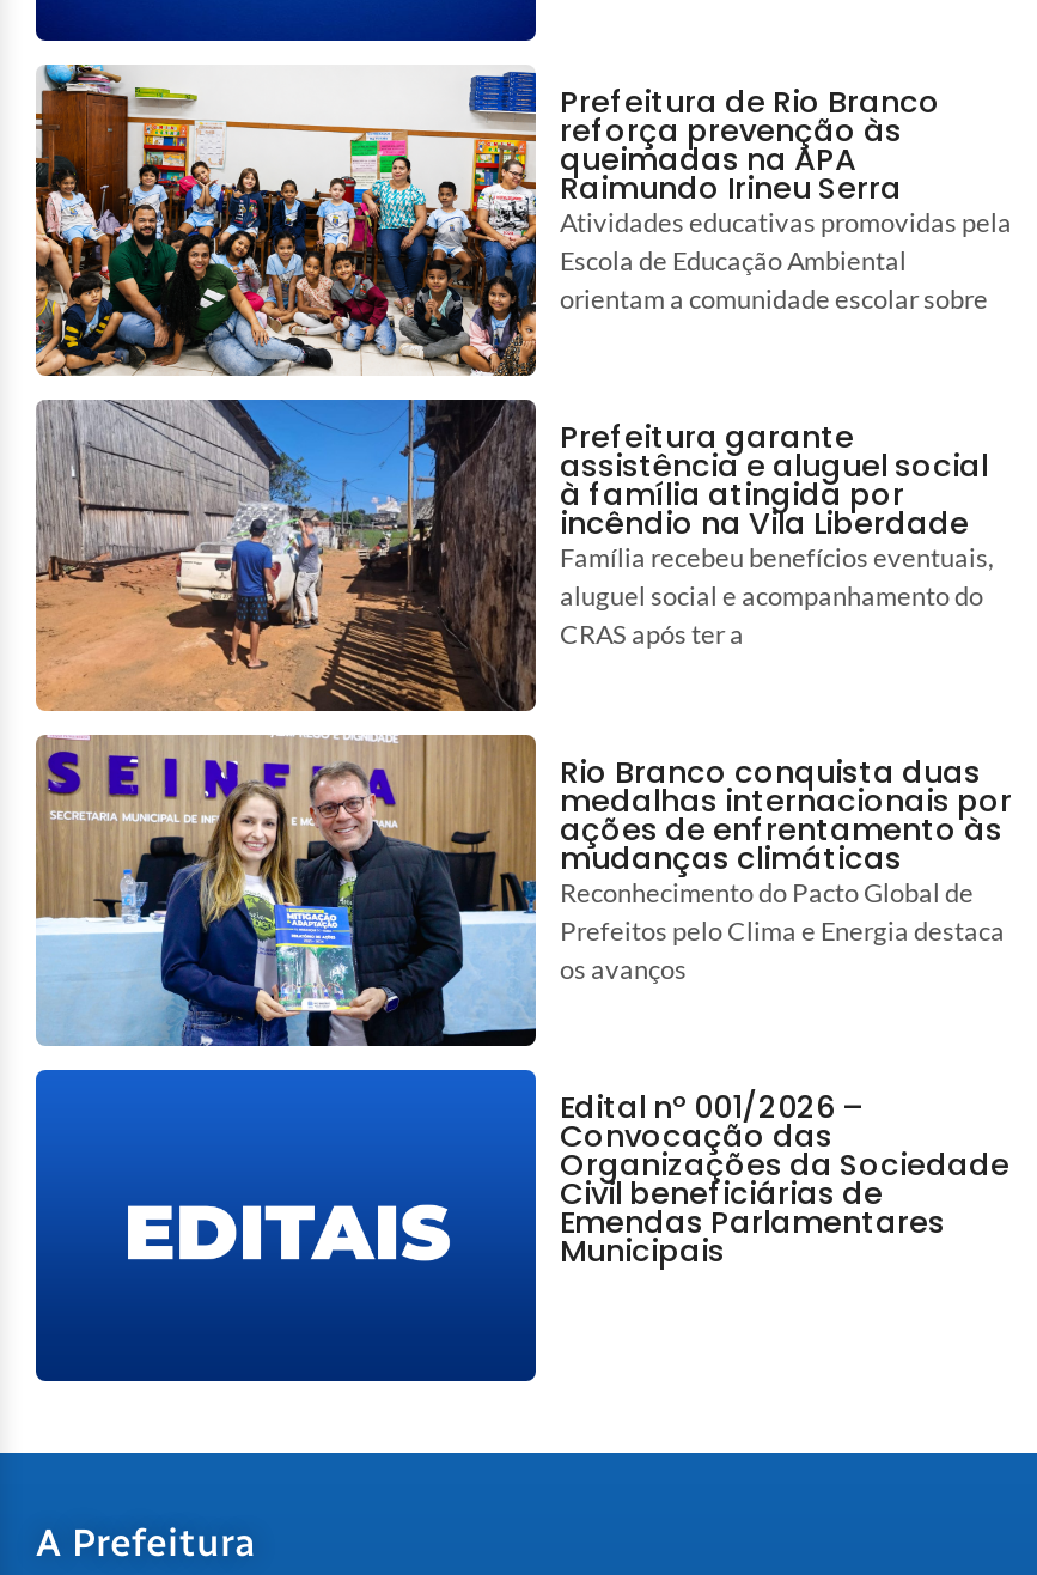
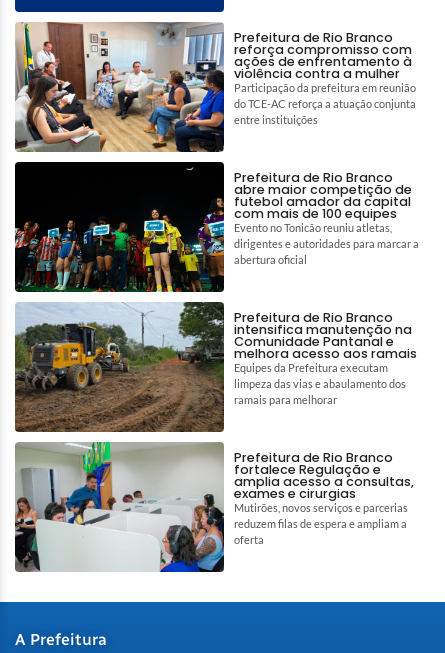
[33,62,1012,378] [image] | reforça prevenção às | queimadas na APA | Raimundo Irineu Serra | Atividades educativas promovidas pela | Escola de Educação Ambiental | orientam a comunidade escolar sobre -> [14,21,416,153] [image] | reforça compromisso com | ações de enfrentamento à | violência contra a mulher | Participação da prefeitura em reunião | do TCE-AC reforça a atuação conjunta | entre instituições
[33,397,993,713] [image] | Prefeitura garante | assistência e aluguel social | à família atingida por | incêndio na Vila Liberdade | Família recebeu benefícios eventuais, | aluguel social e acompanhamento do | CRAS após ter a -> [14,161,419,293] [image] | Prefeitura de Rio Branco | abre maior competição de | futebol amador da capital | com mais de 100 equipes | Evento no Tonicão reuniu atletas, | dirigentes e autoridades para marcar a | abertura oficial
[36,732,1012,1048] [image] | Rio Branco conquista duas | medalhas internacionais por | ações de enfrentamento às | mudanças climáticas | Reconhecimento do Pacto Global de | Prefeitos pelo Clima e Energia destaca | os avanços -> [14,301,417,433] [image] | Prefeitura de Rio Branco | intensifica manutenção na | Comunidade Pantanal e | melhora acesso aos ramais | Equipes da Prefeitura executam | limpeza das vias e abaulamento dos | ramais para melhorar
[33,1068,1009,1384] [image] | Edital nº 001/2026 – | Convocação das | Organizações da Sociedade | Civil beneficiárias de | Emendas Parlamentares | Municipais -> [14,441,414,573] [image] | Prefeitura de Rio Branco | fortalece Regulação e | amplia acesso a consultas, | exames e cirurgias | Mutirões, novos serviços e parcerias | reduzem filas de espera e ampliam a | oferta

